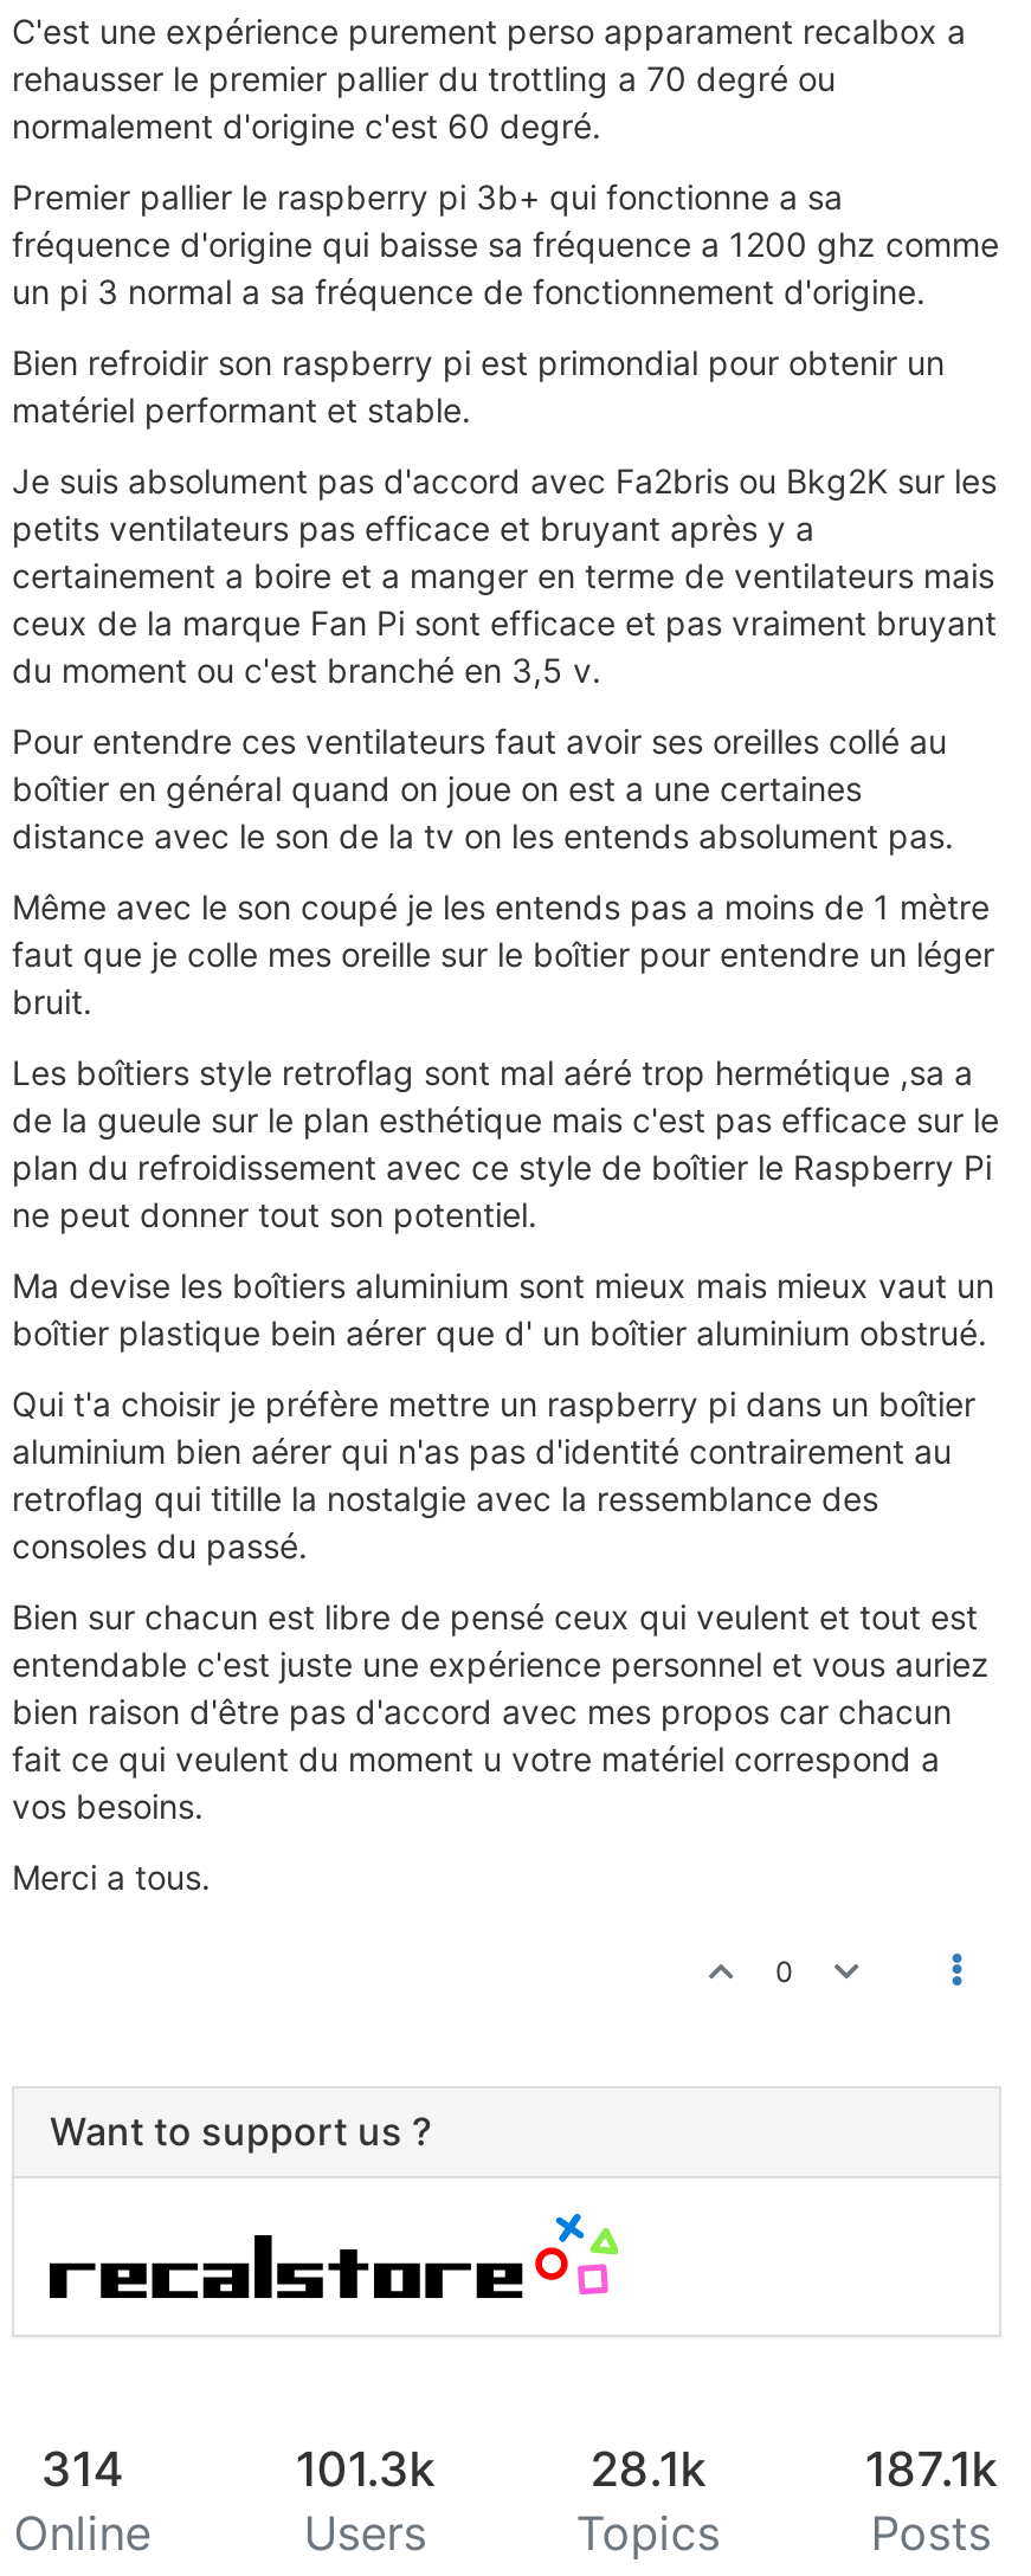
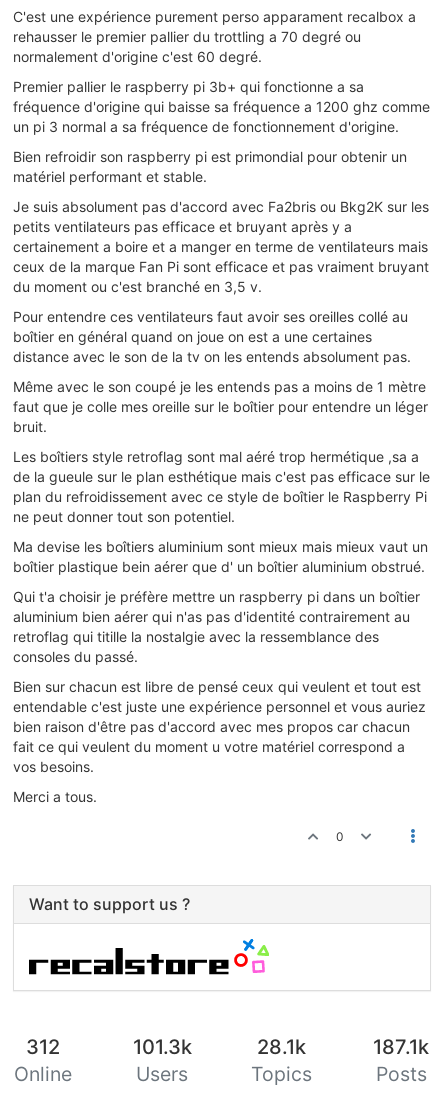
[41,2441,124,2498] 314 -> [26,1035,60,1059] 312

